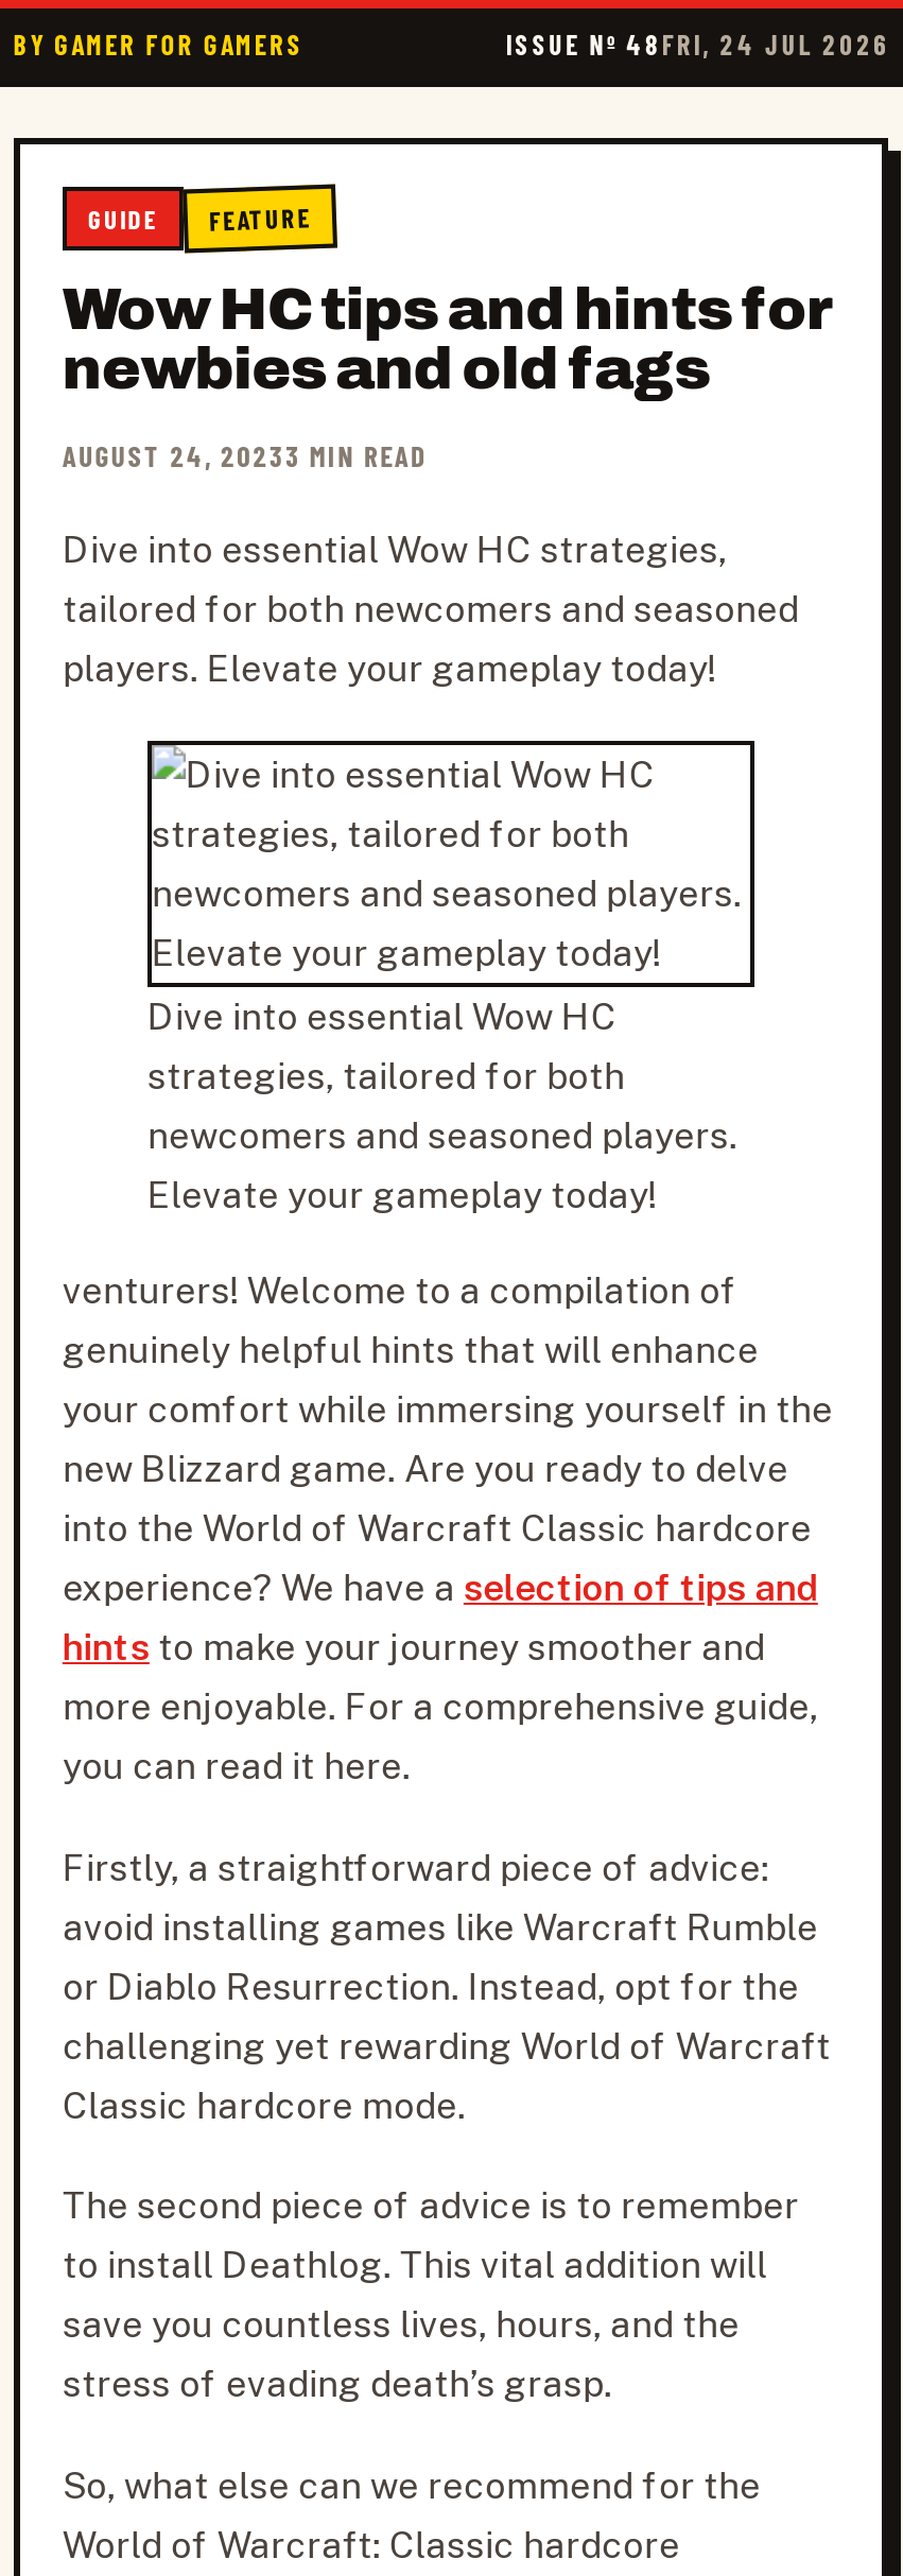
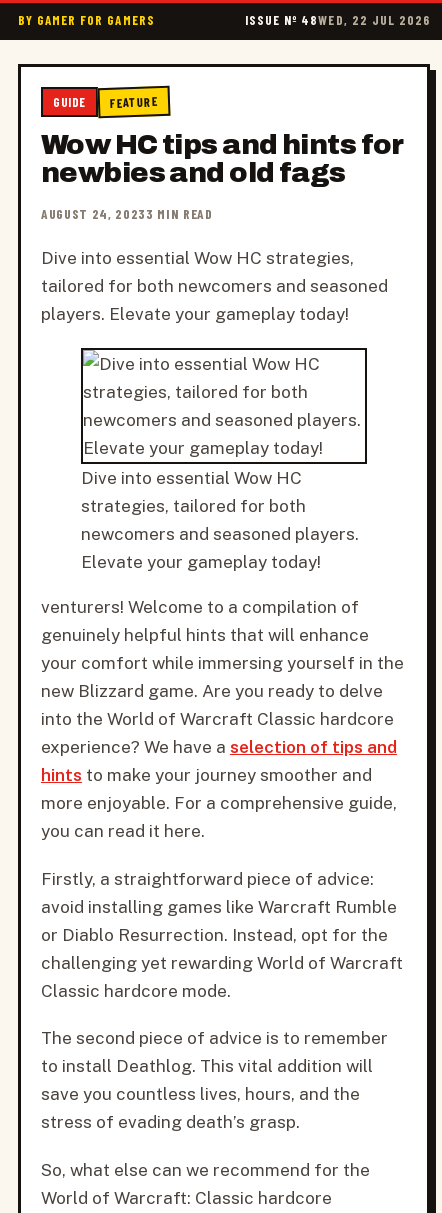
[506,28,888,62] ISSUE Nº 48 FRI, 24 JUL 2026 -> [245,12,430,28] ISSUE Nº 48 WED, 22 JUL 2026

